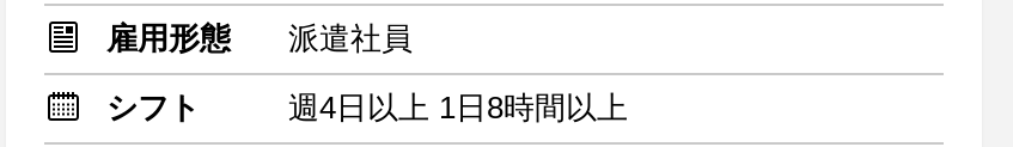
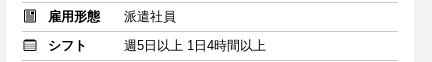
[288,90,628,125] 週4日以上 1日8時間以上 -> [124,38,266,53] 週5日以上 1日4時間以上

